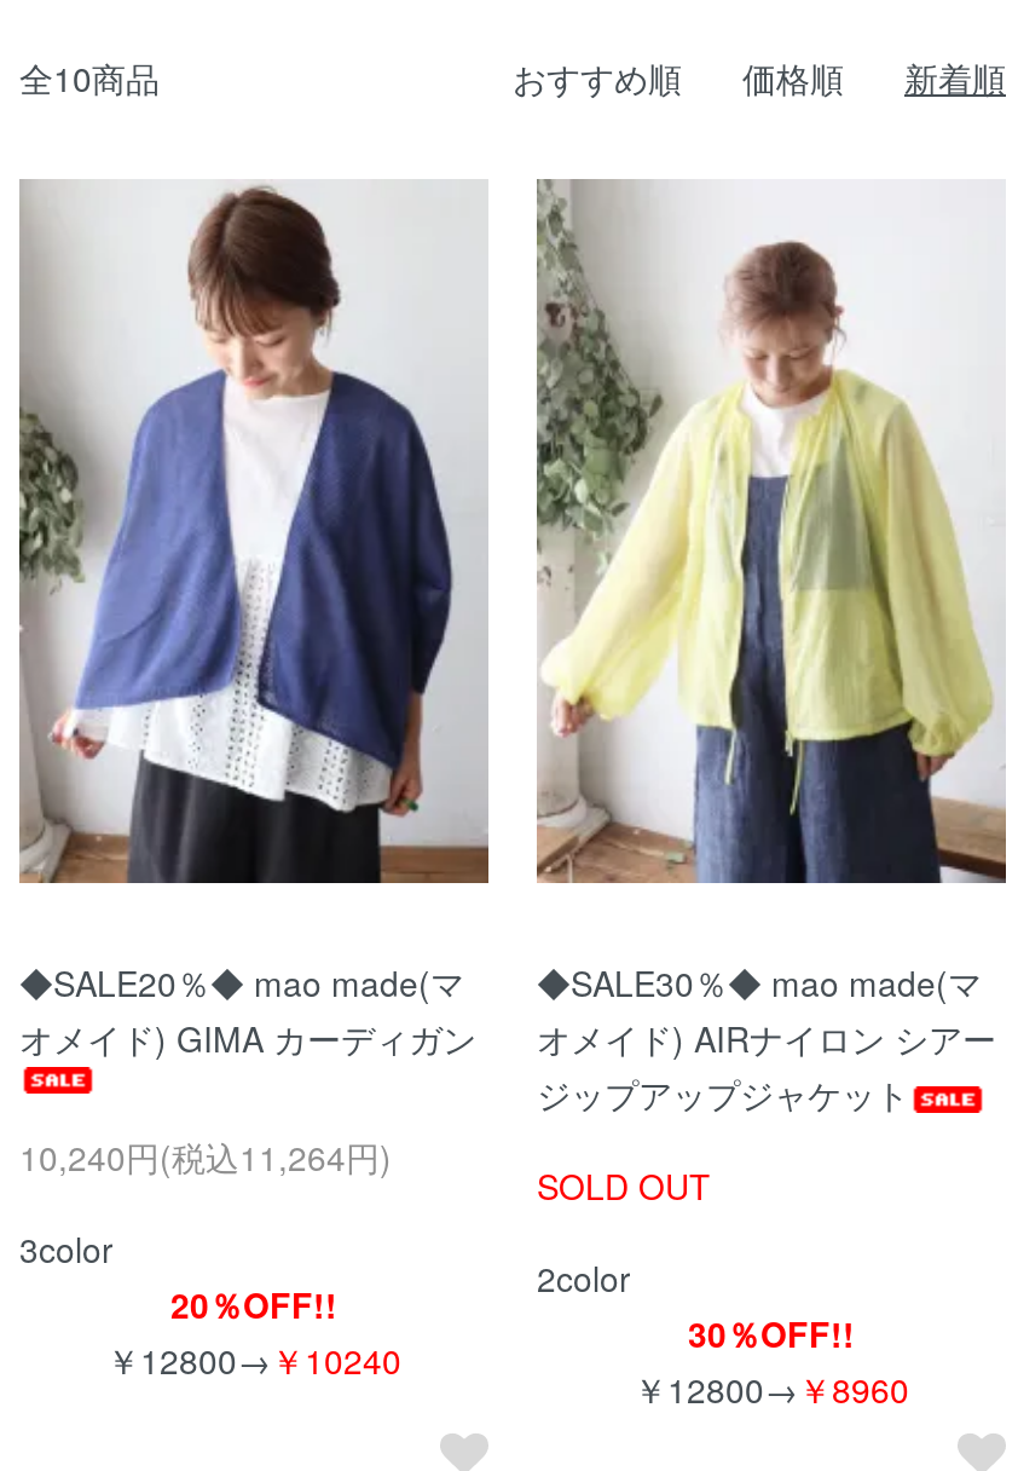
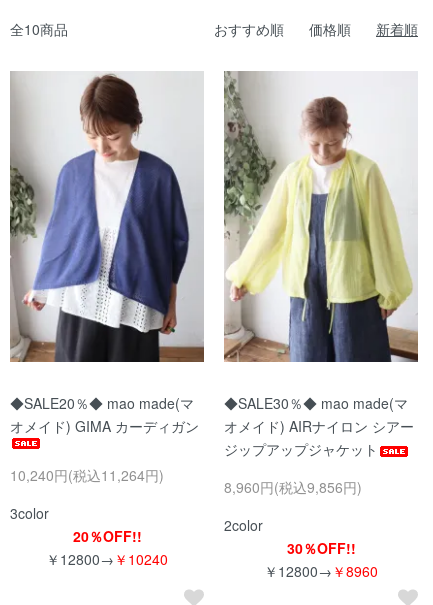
[537,1161,711,1210] SOLD OUT -> [224,477,362,497] 8,960円(税込9,856円)

